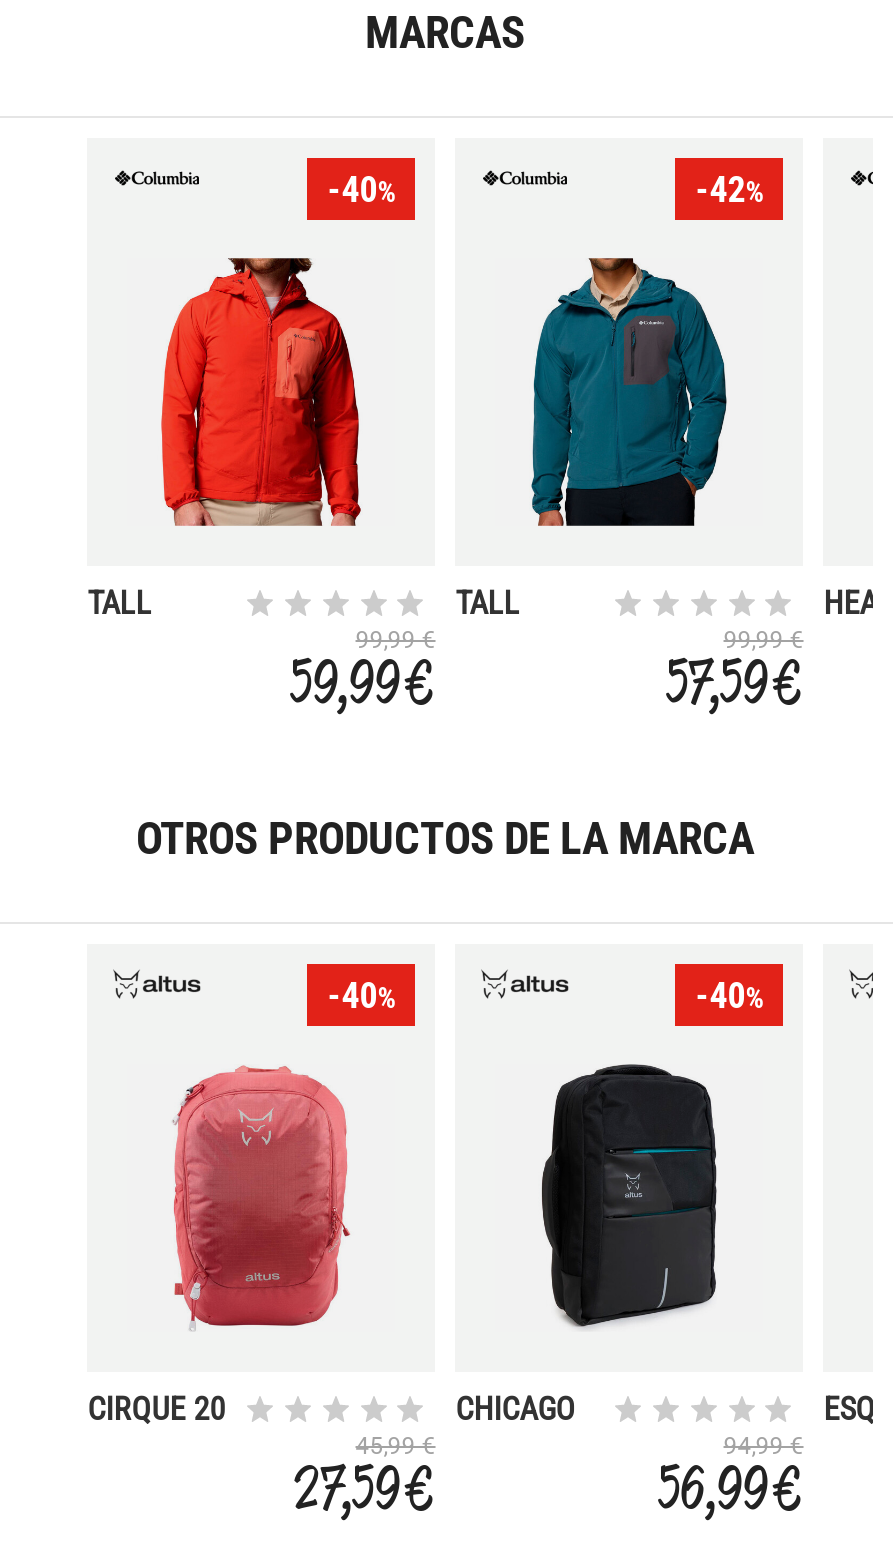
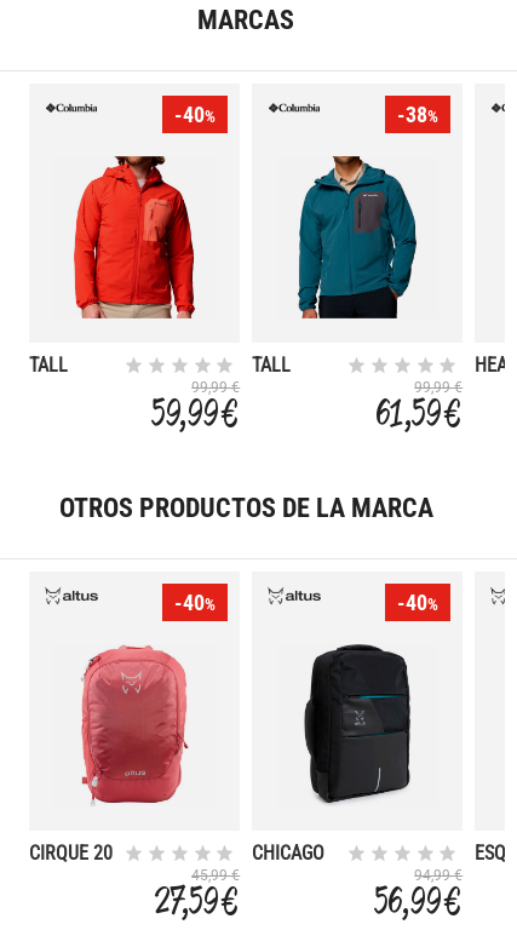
[696,168,764,210] -42% -> [397,102,439,127] -38%
[668,644,804,720] 57,59 € -> [377,390,463,436] 61,59 €

